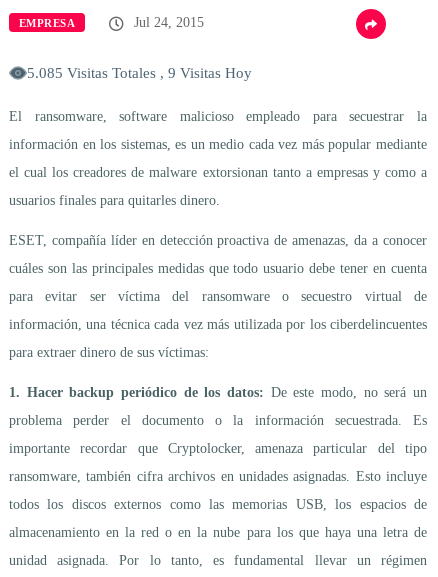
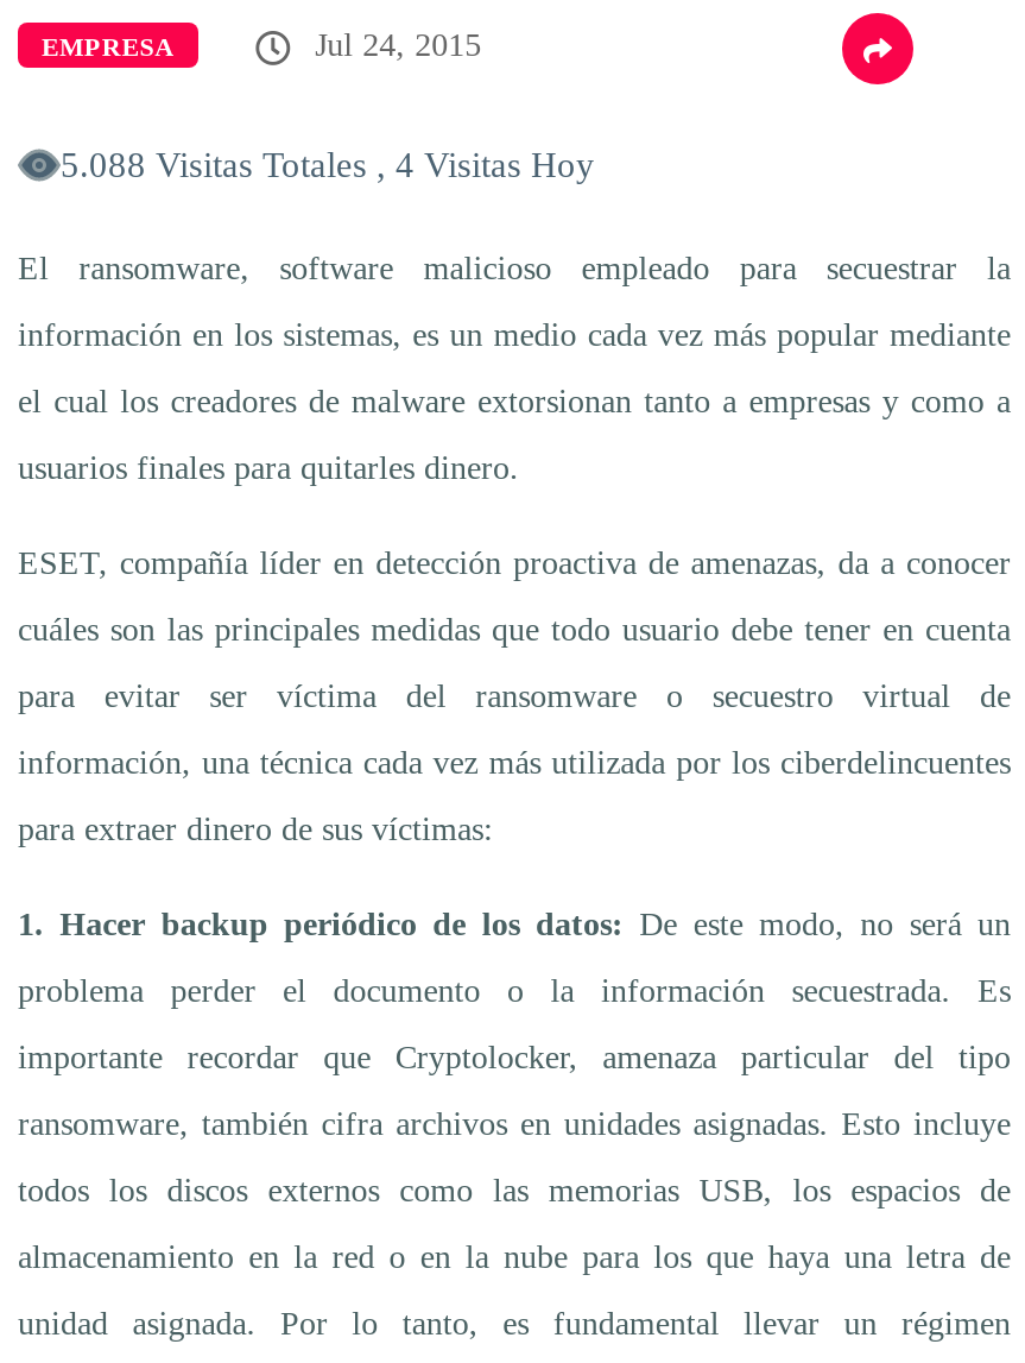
[27,65,252,81] 5.085 Visitas Totales , 9 Visitas Hoy -> [61,146,595,184] 5.088 Visitas Totales , 4 Visitas Hoy

